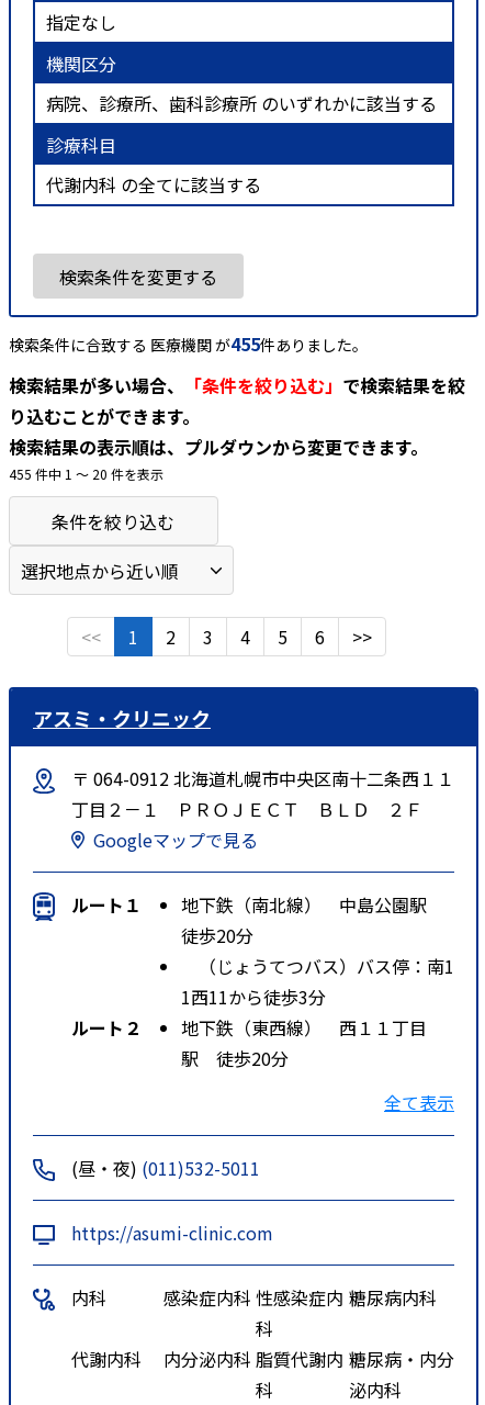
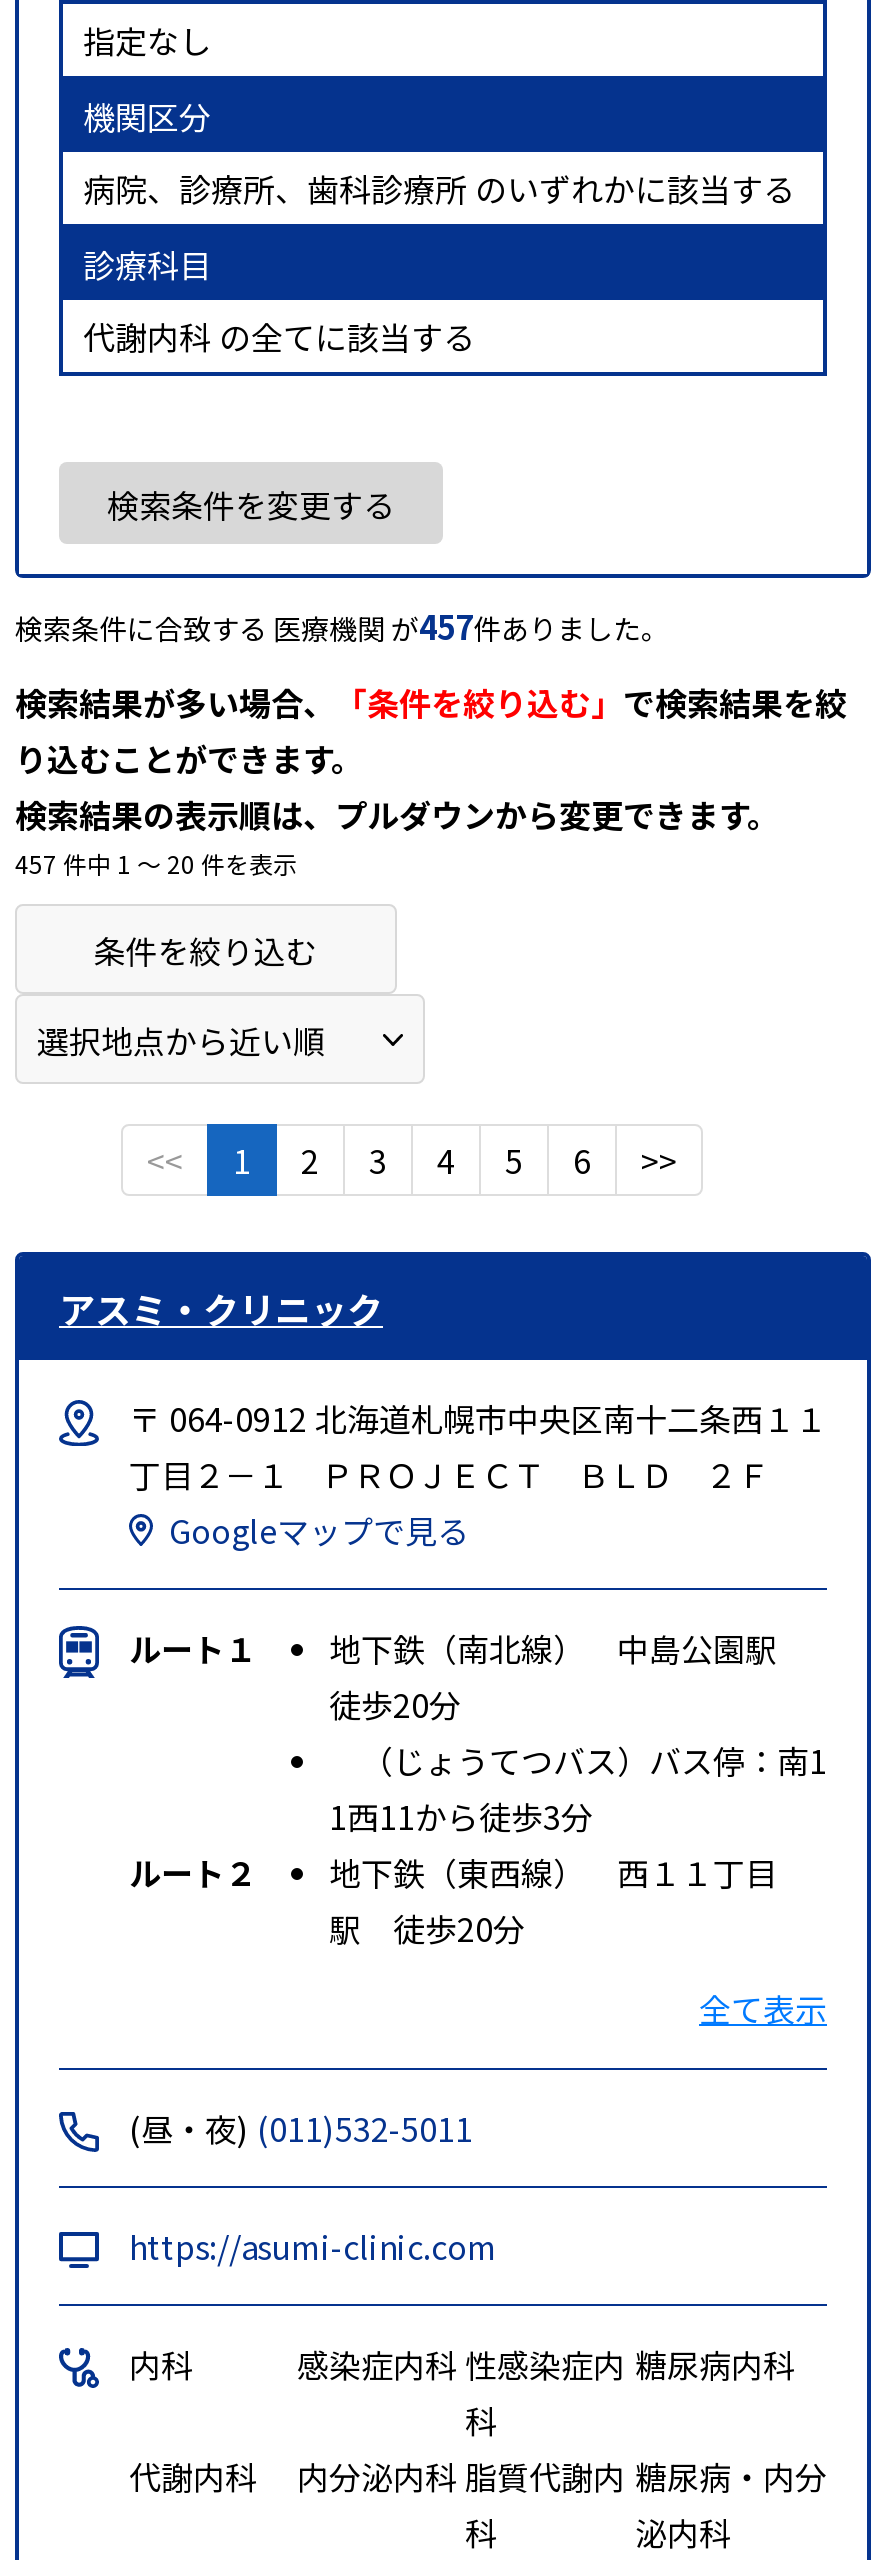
[9,330,368,356] 検索条件に合致する 医療機関 が455件ありました。 -> [15,601,669,649] 検索条件に合致する 医療機関 が457件ありました。
[9,464,163,483] 455 件中 1 〜 20 件を表示 -> [15,845,297,879] 457 件中 1 〜 20 件を表示

